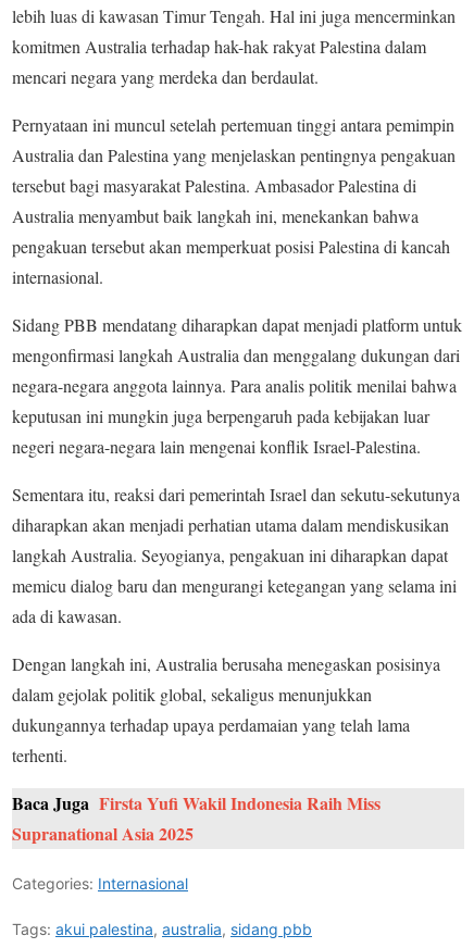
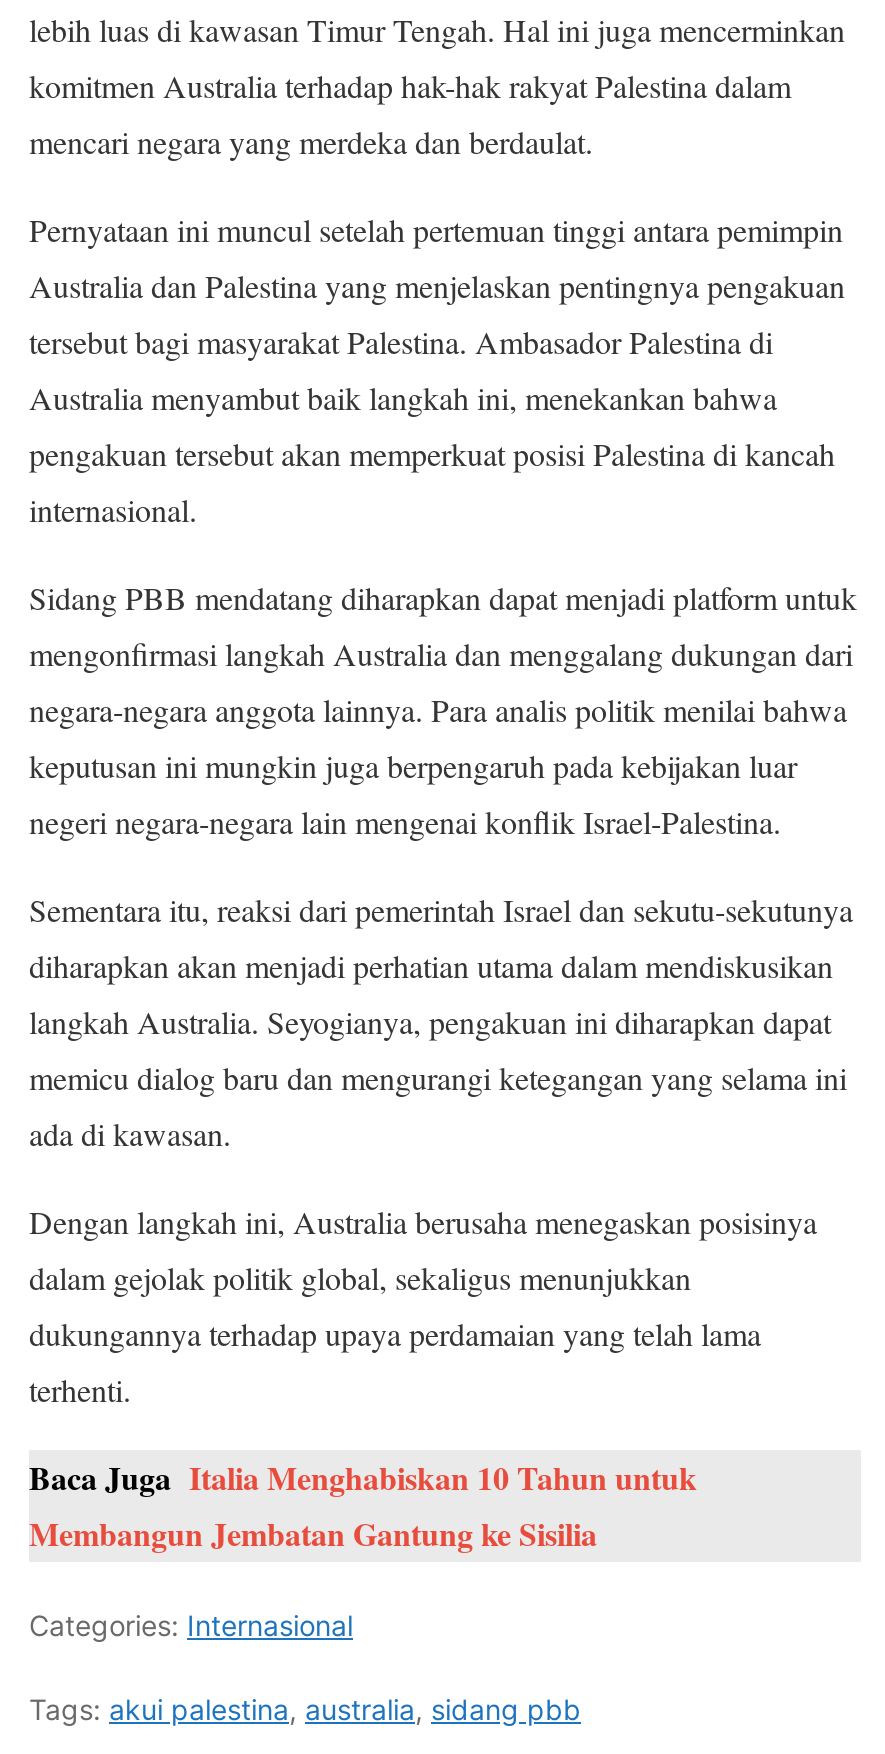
[12,790,381,846] Baca Juga Firsta Yufi Wakil Indonesia Raih Miss | Supranational Asia 2025 -> [29,1454,697,1556] Baca Juga Italia Menghabiskan 10 Tahun untuk | Membangun Jembatan Gantung ke Sisilia

